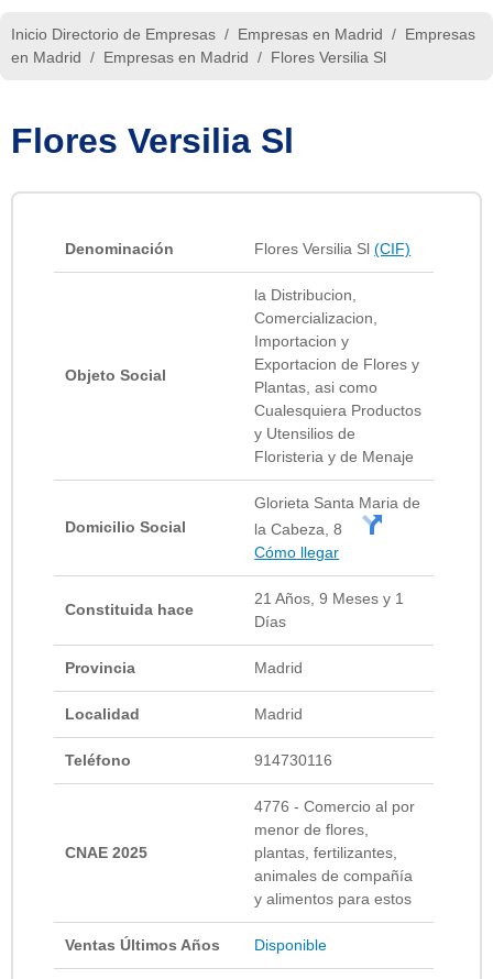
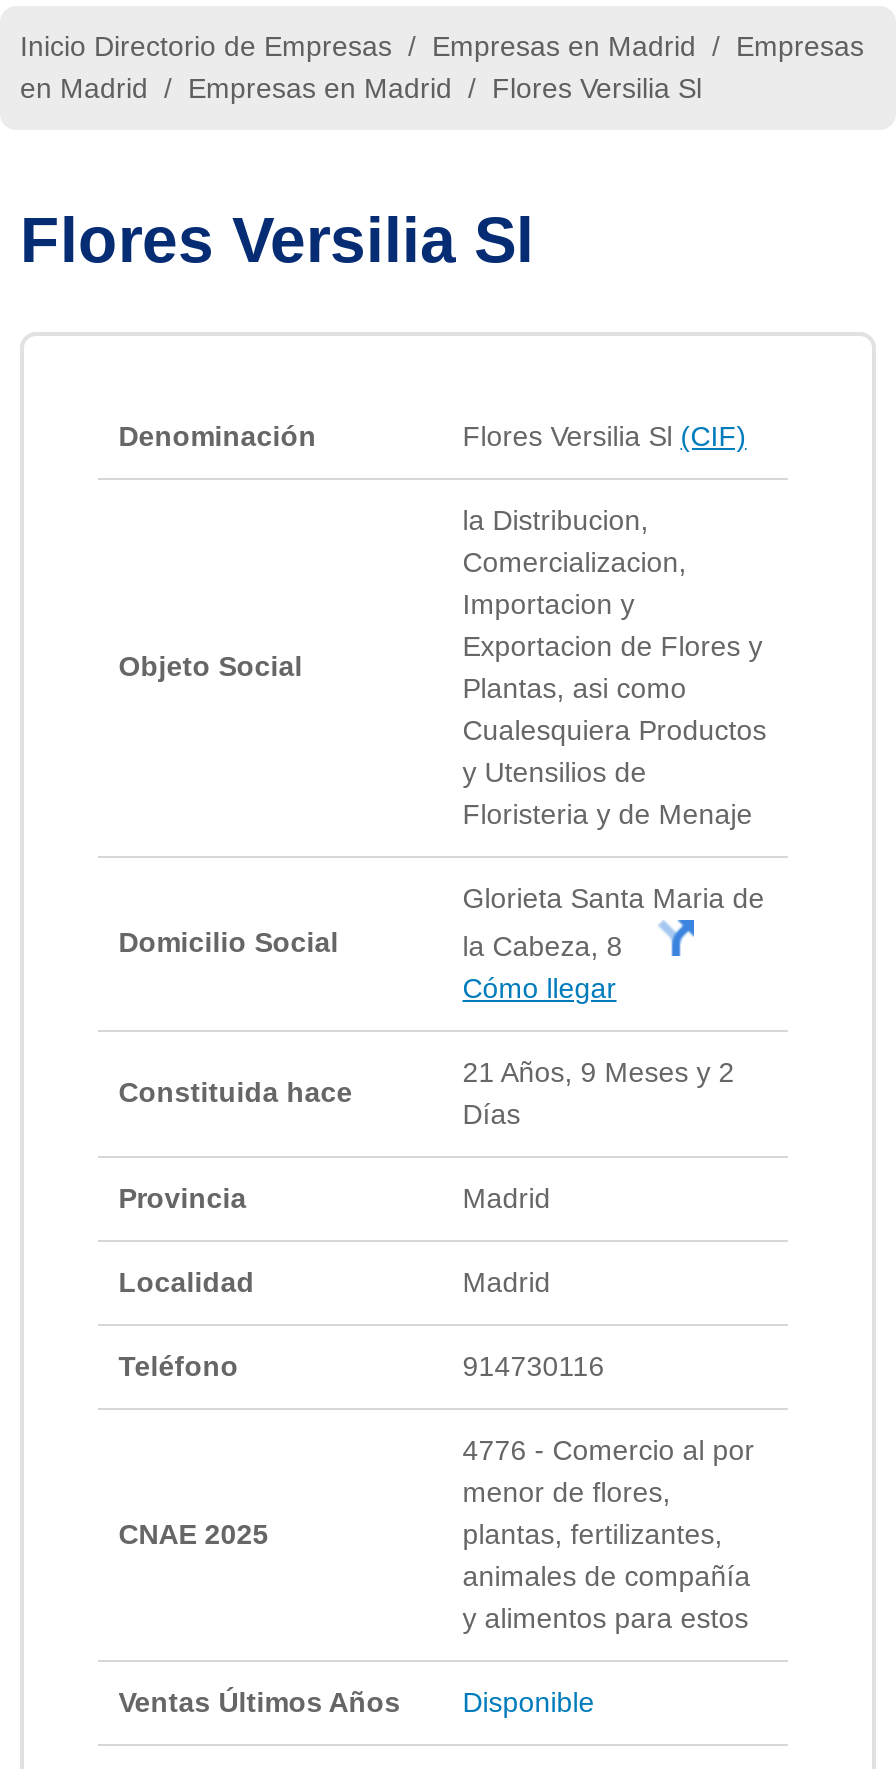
[255,589,404,607] 21 Años, 9 Meses y 1 -> [463,1056,735,1088] 21 Años, 9 Meses y 2

